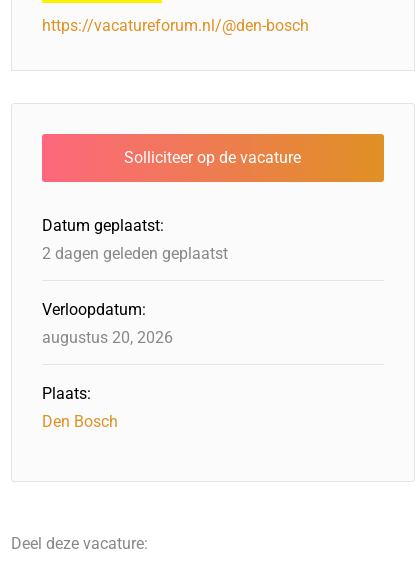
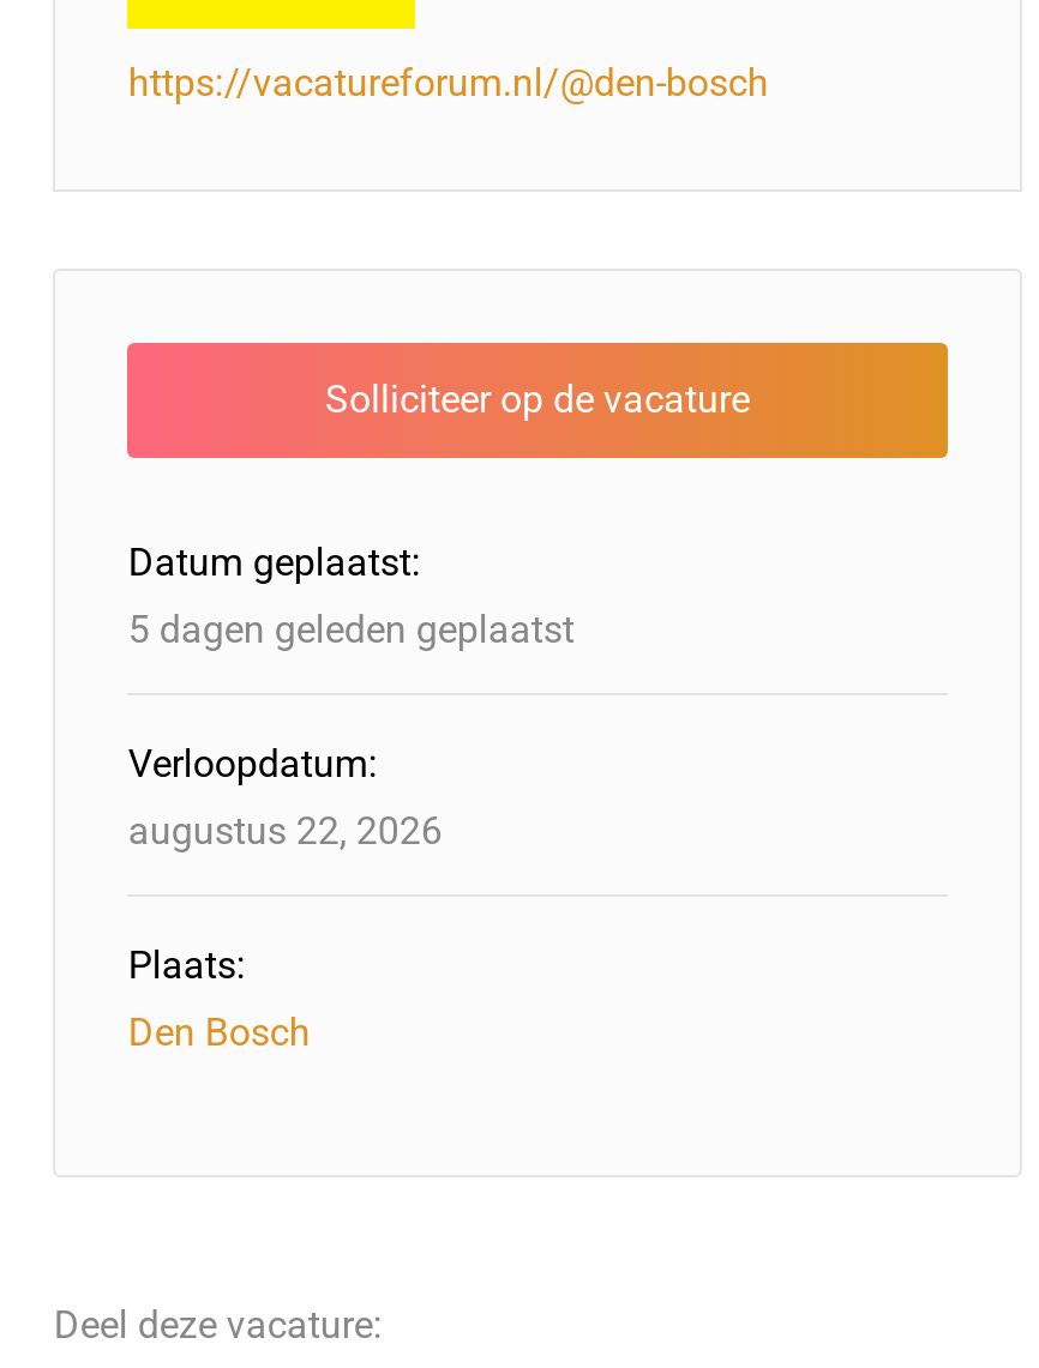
[42,244,228,263] 2 dagen geleden geplaatst -> [128,606,574,652] 5 dagen geleden geplaatst
[42,328,173,347] augustus 20, 2026 -> [128,807,442,853] augustus 22, 2026

